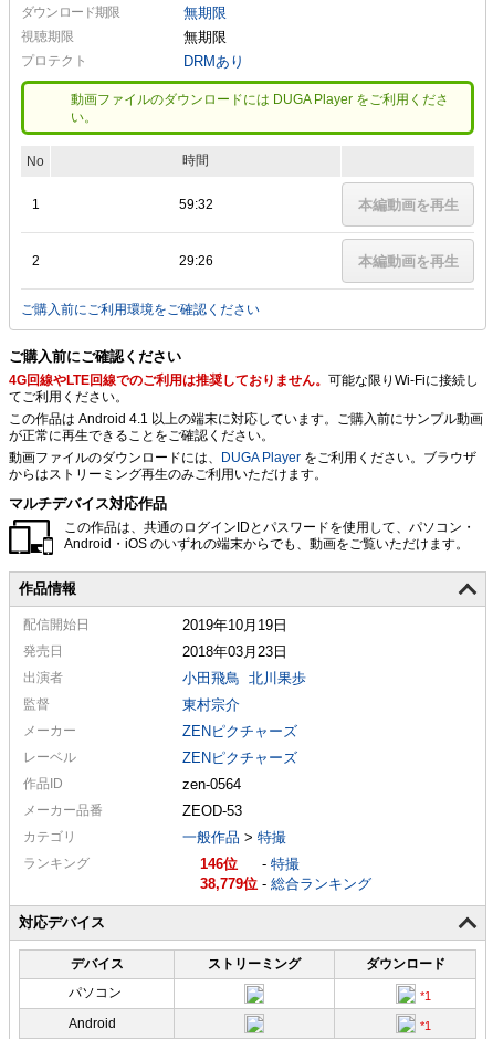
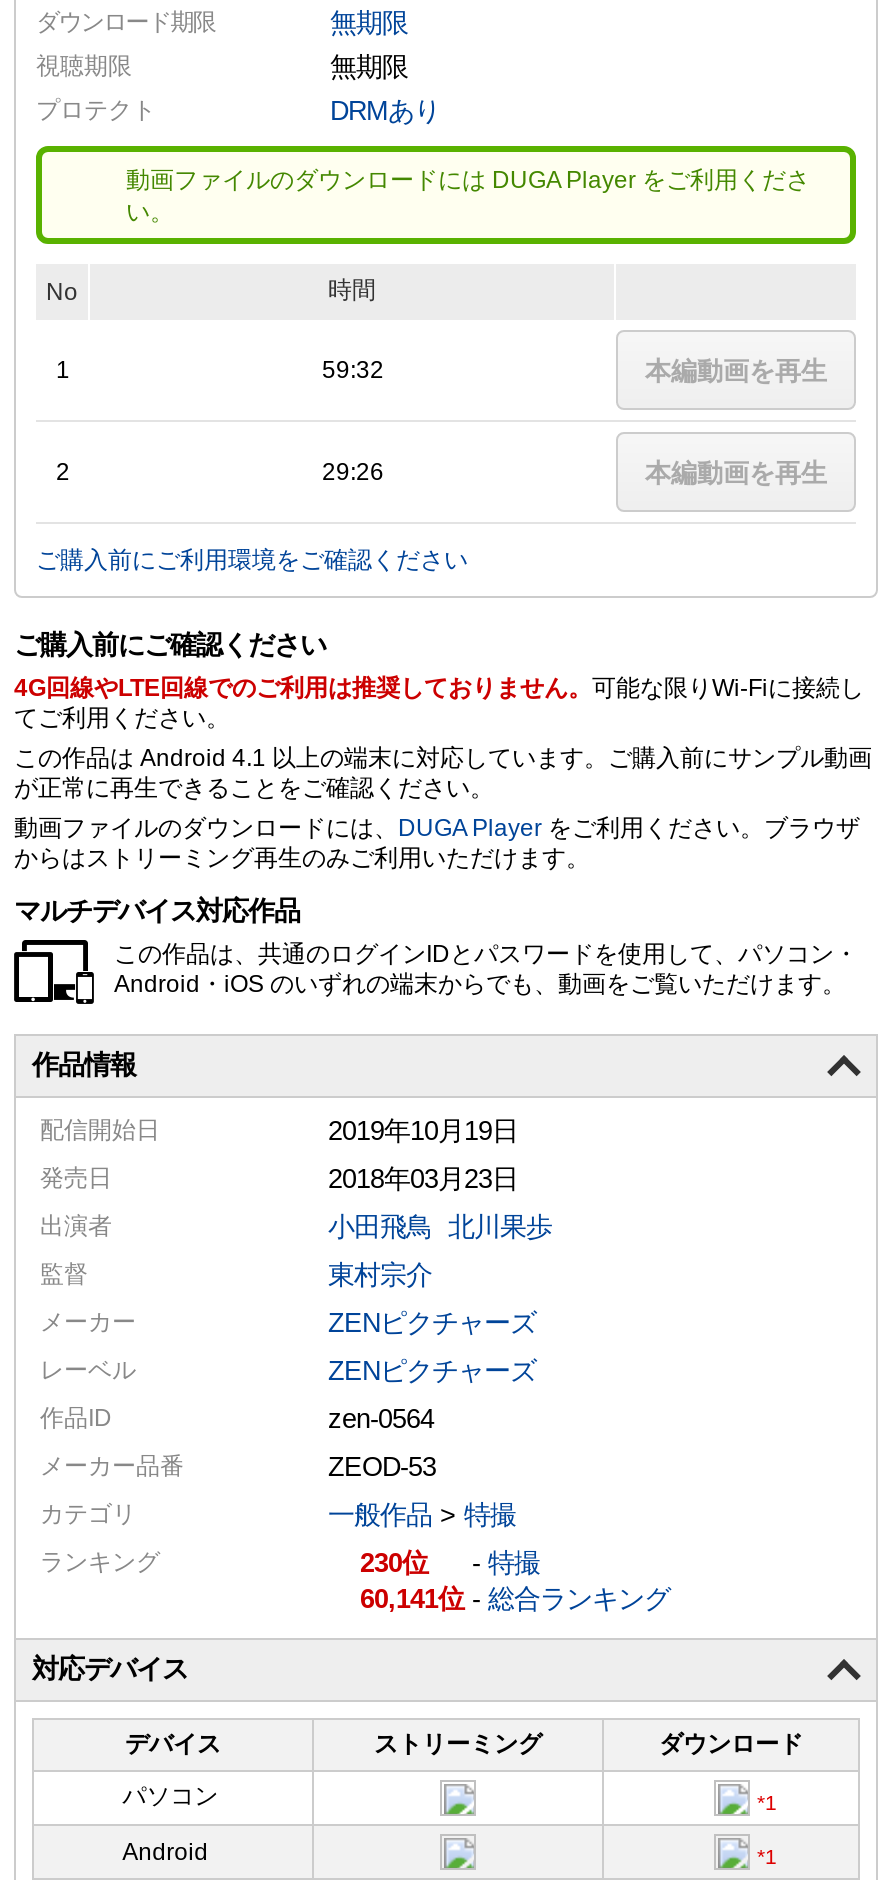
[200,855,223,872] 146 -> [360,1548,402,1578] 230
[200,875,371,892] 38,779 -総合ランキング -> [360,1584,670,1614] 60,141 -総合ランキング

